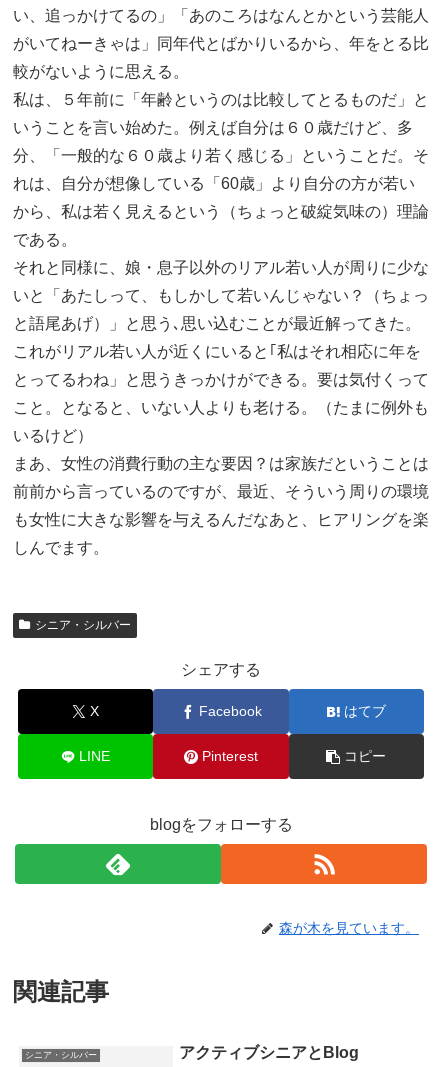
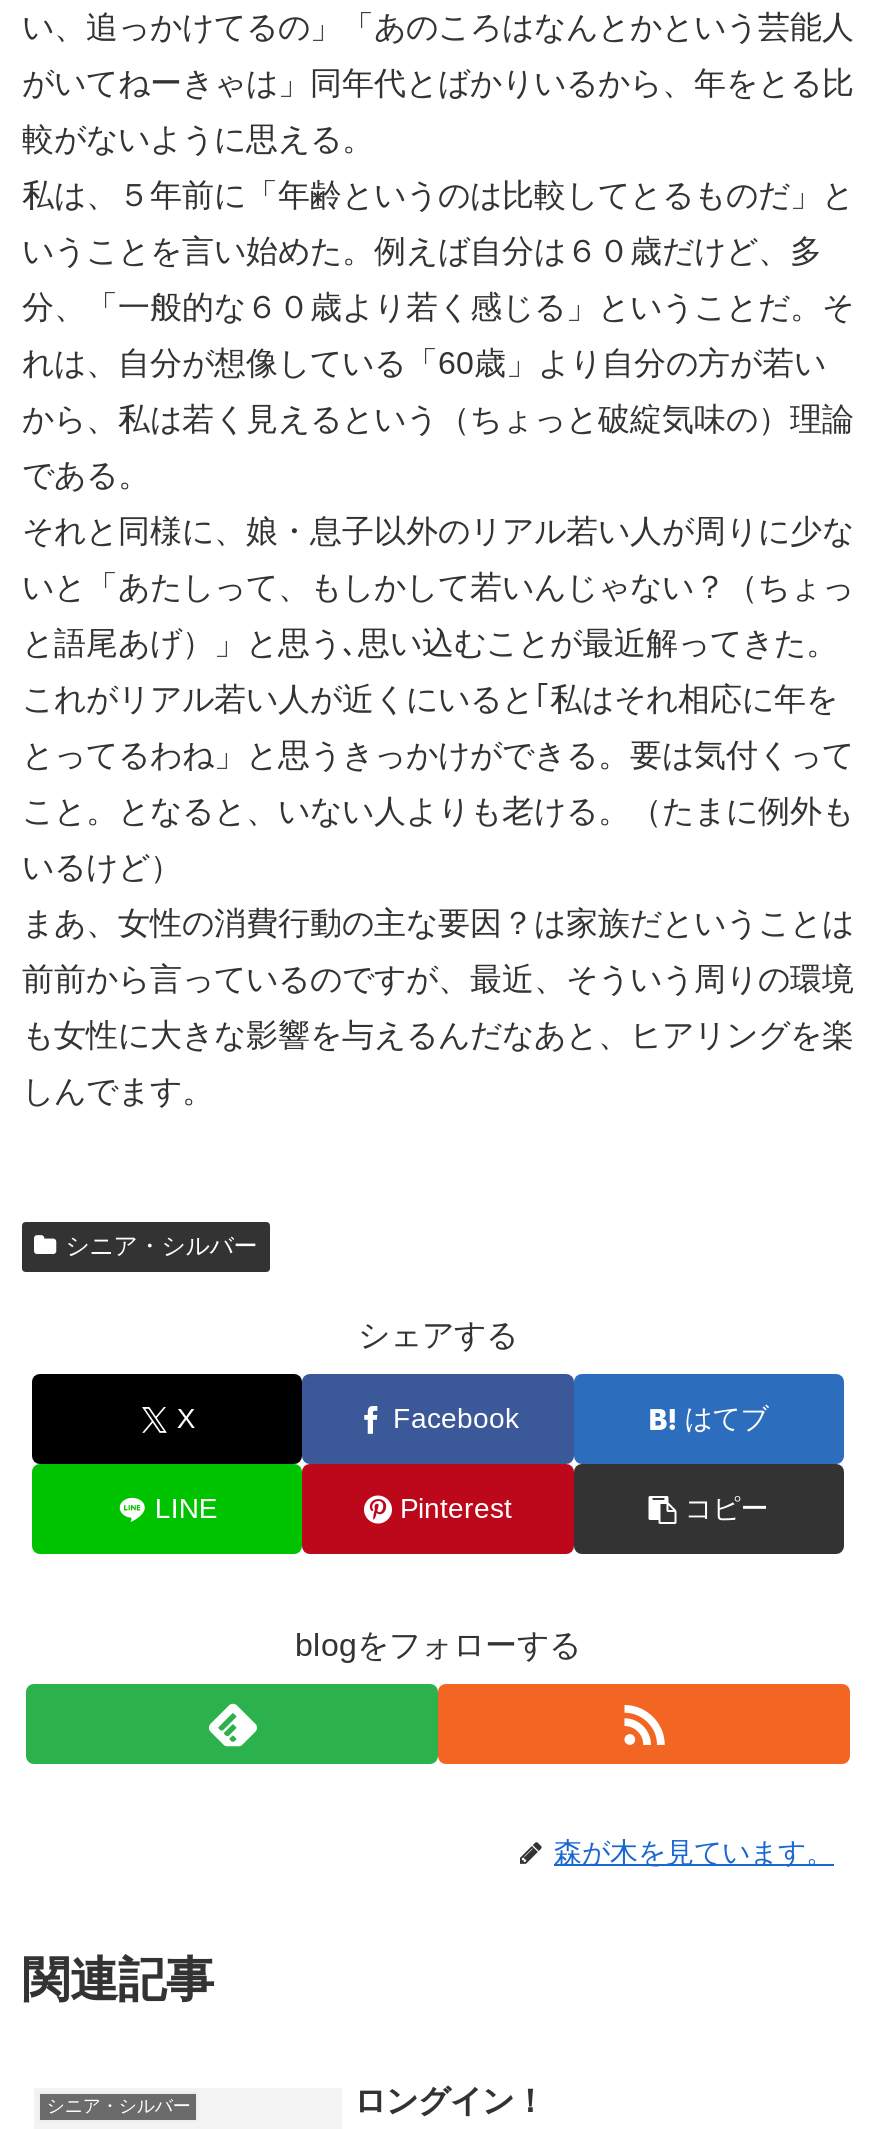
[179,1044,359,1061] アクティブシニアとBlog -> [354,2084,546,2118] ロングイン！

